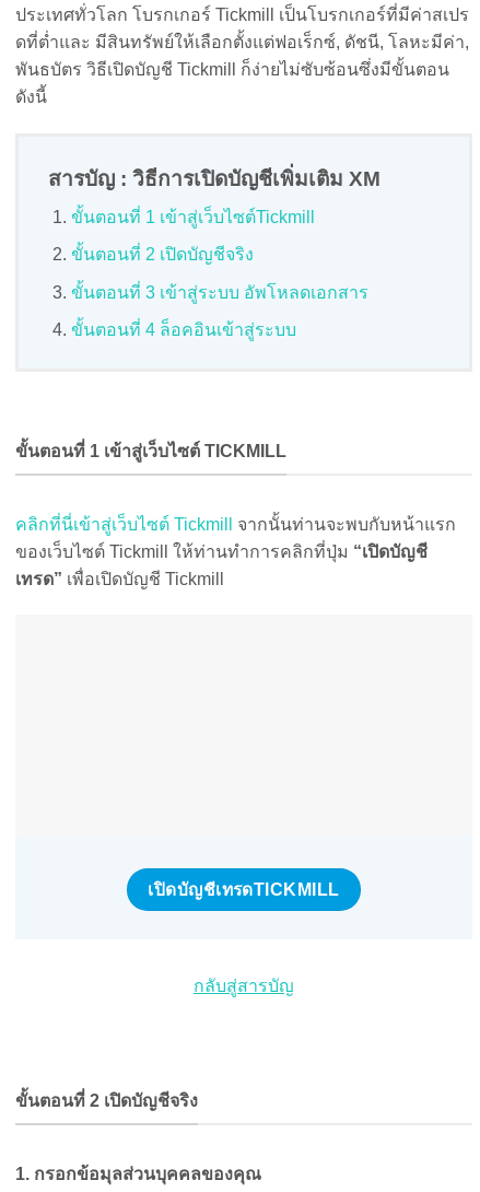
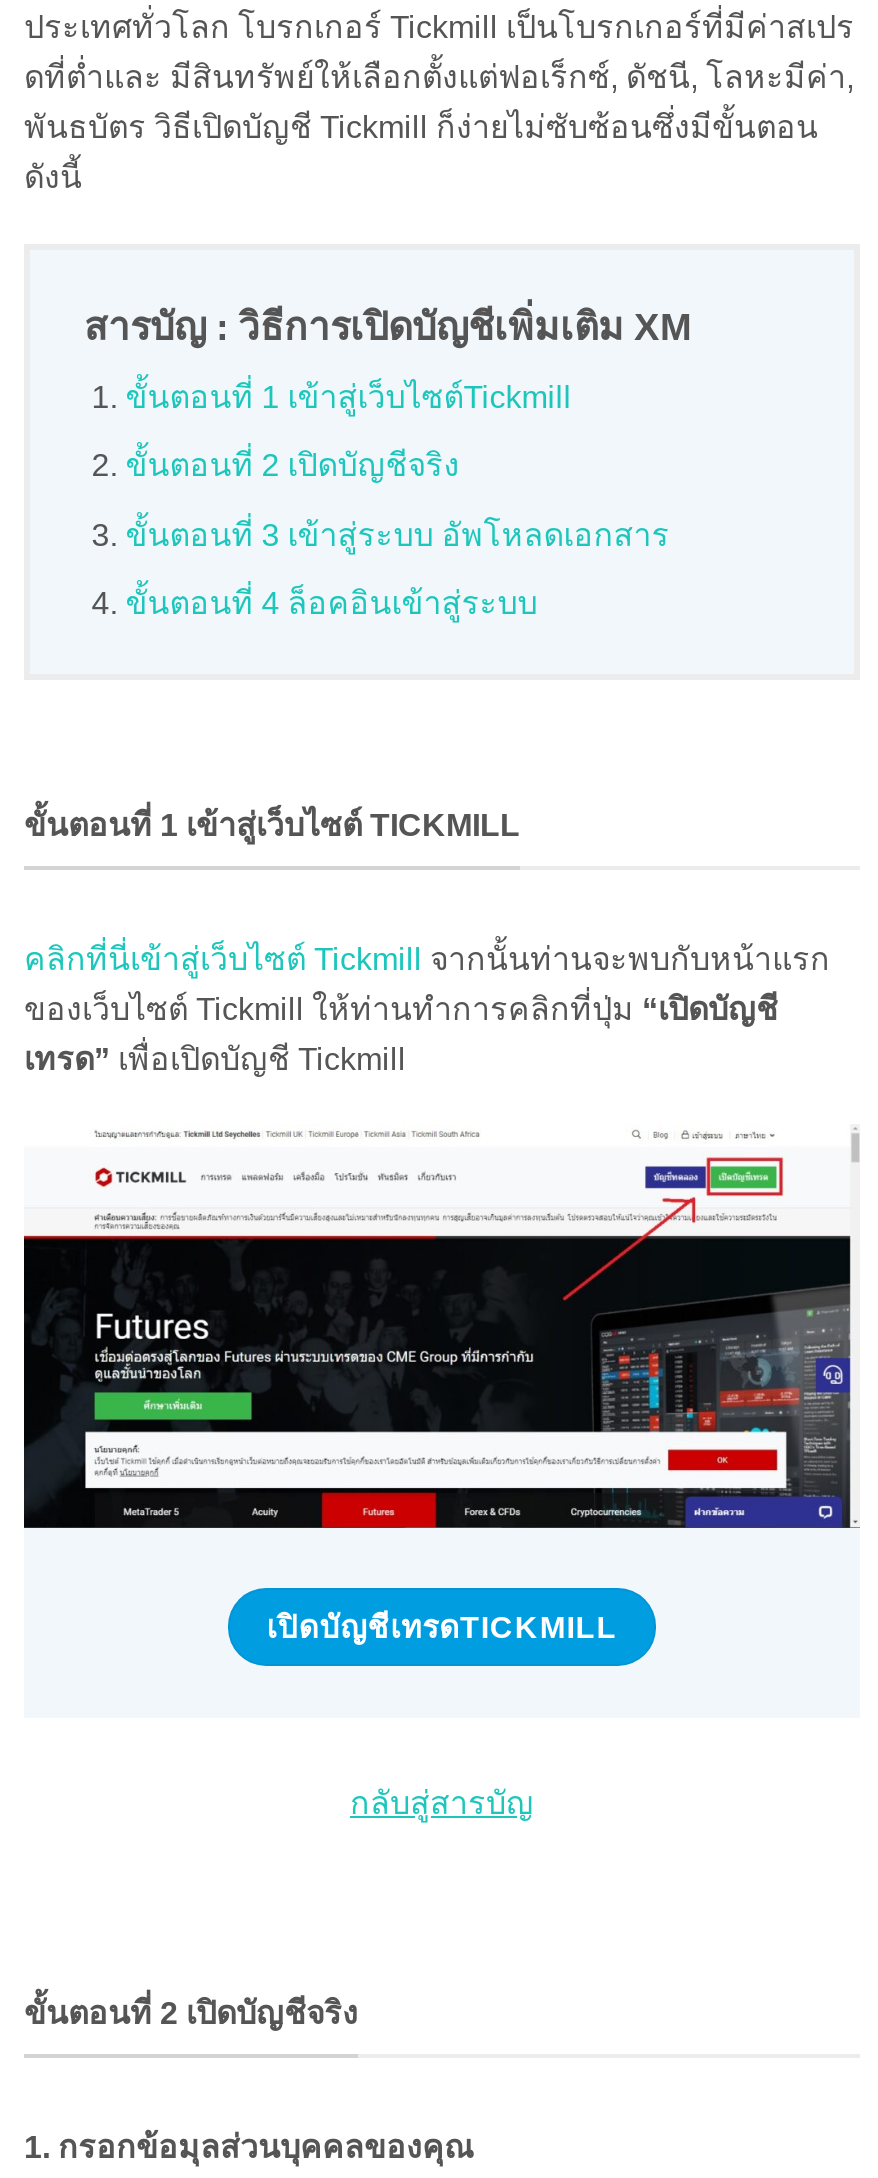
none -> [22,1130,860,1530] [image]

